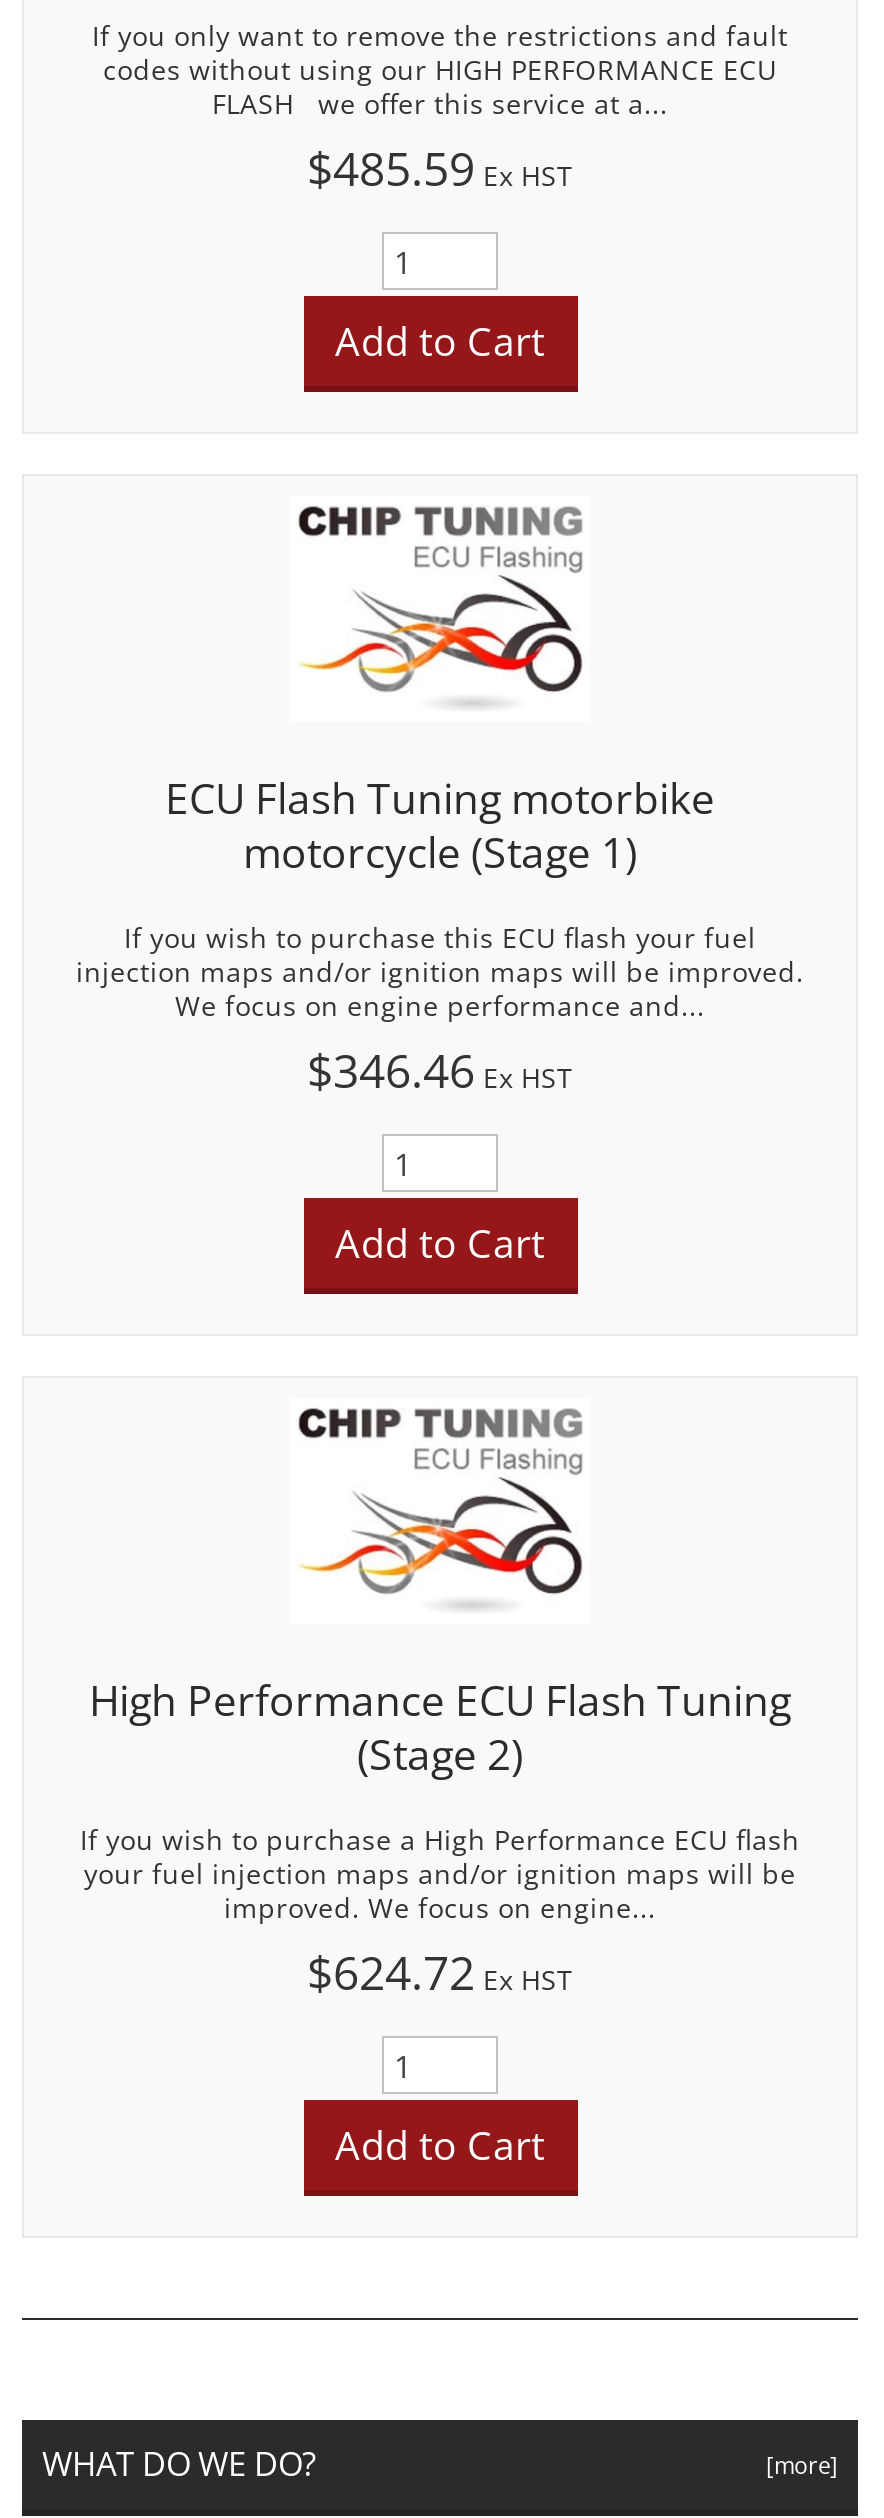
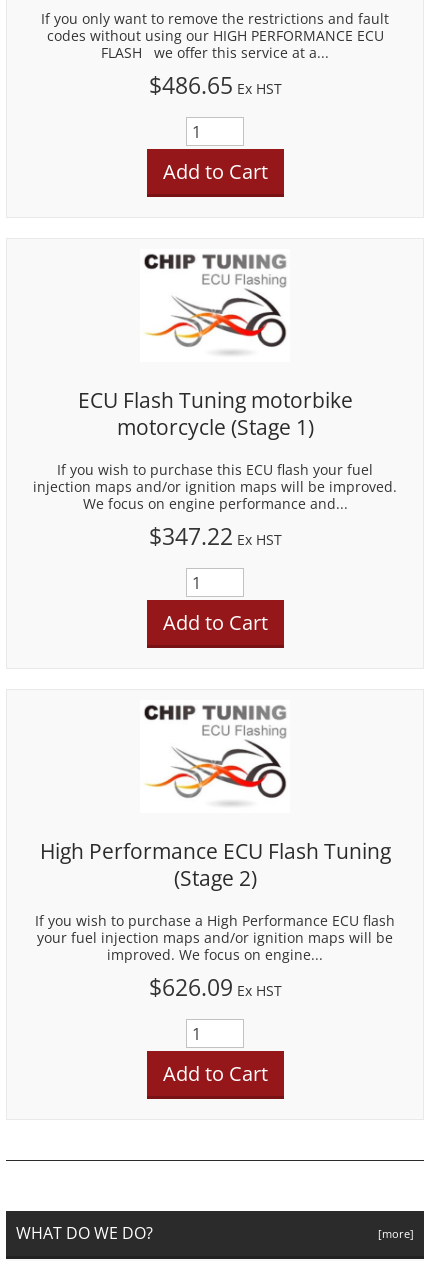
[307,138,573,200] $485.59 Ex HST -> [148,70,281,101] $486.65 Ex HST
[307,1040,573,1102] $346.46 Ex HST -> [148,521,281,552] $347.22 Ex HST
[307,1942,573,2004] $624.72 Ex HST -> [148,972,281,1003] $626.09 Ex HST

